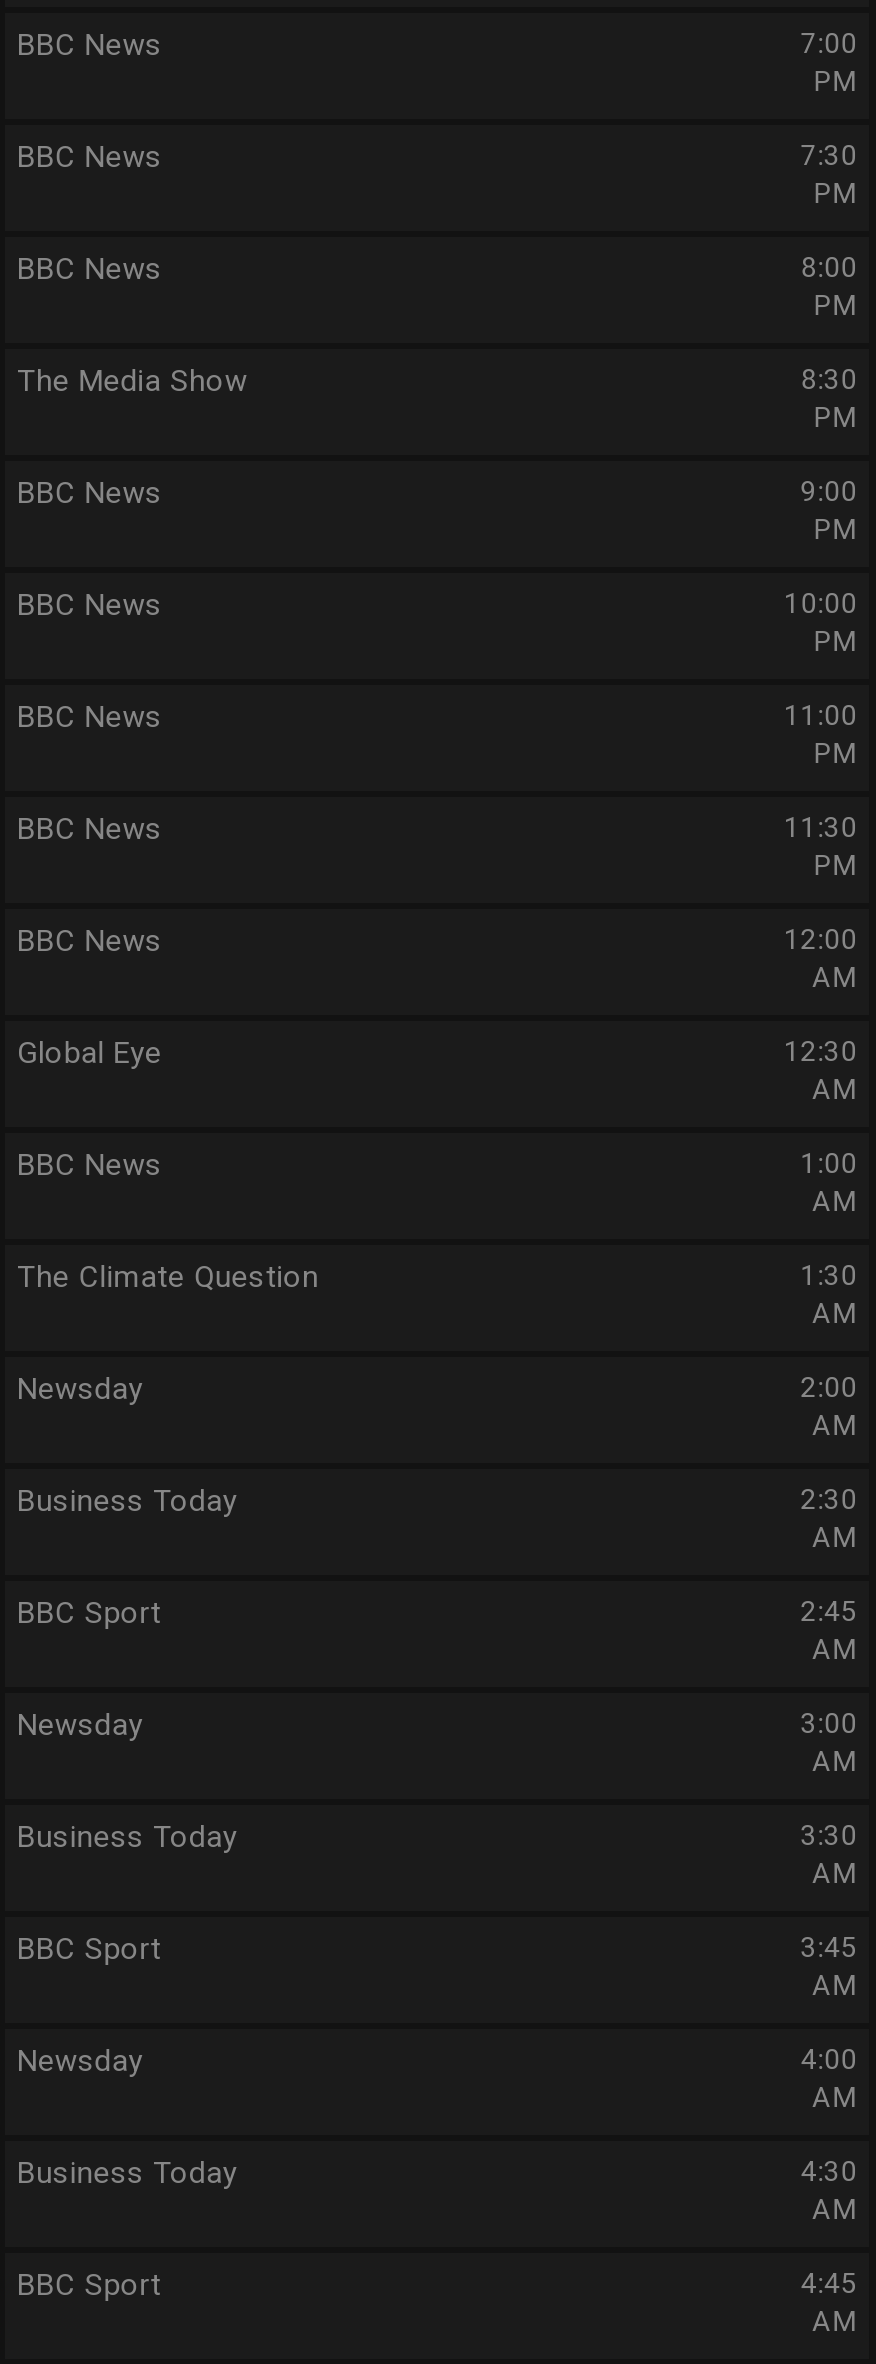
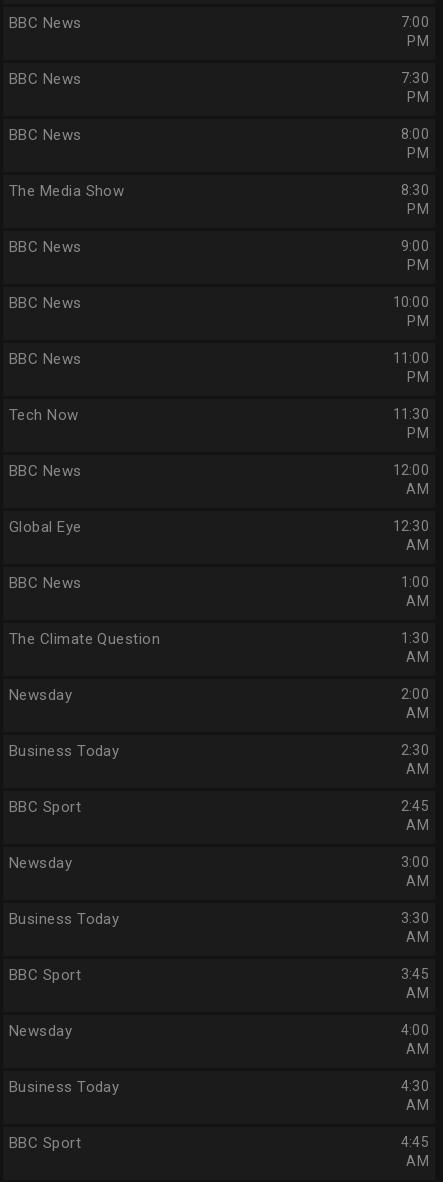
[17,811,162,847] BBC News -> [9,406,79,424] Tech Now

